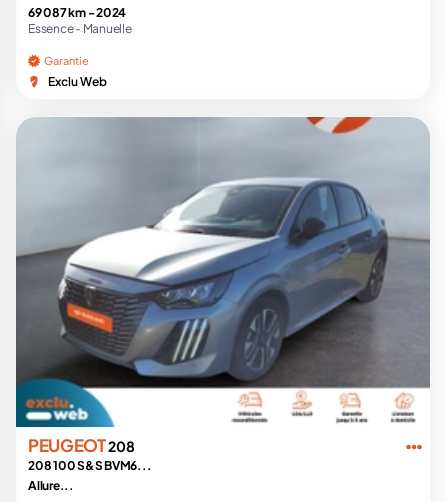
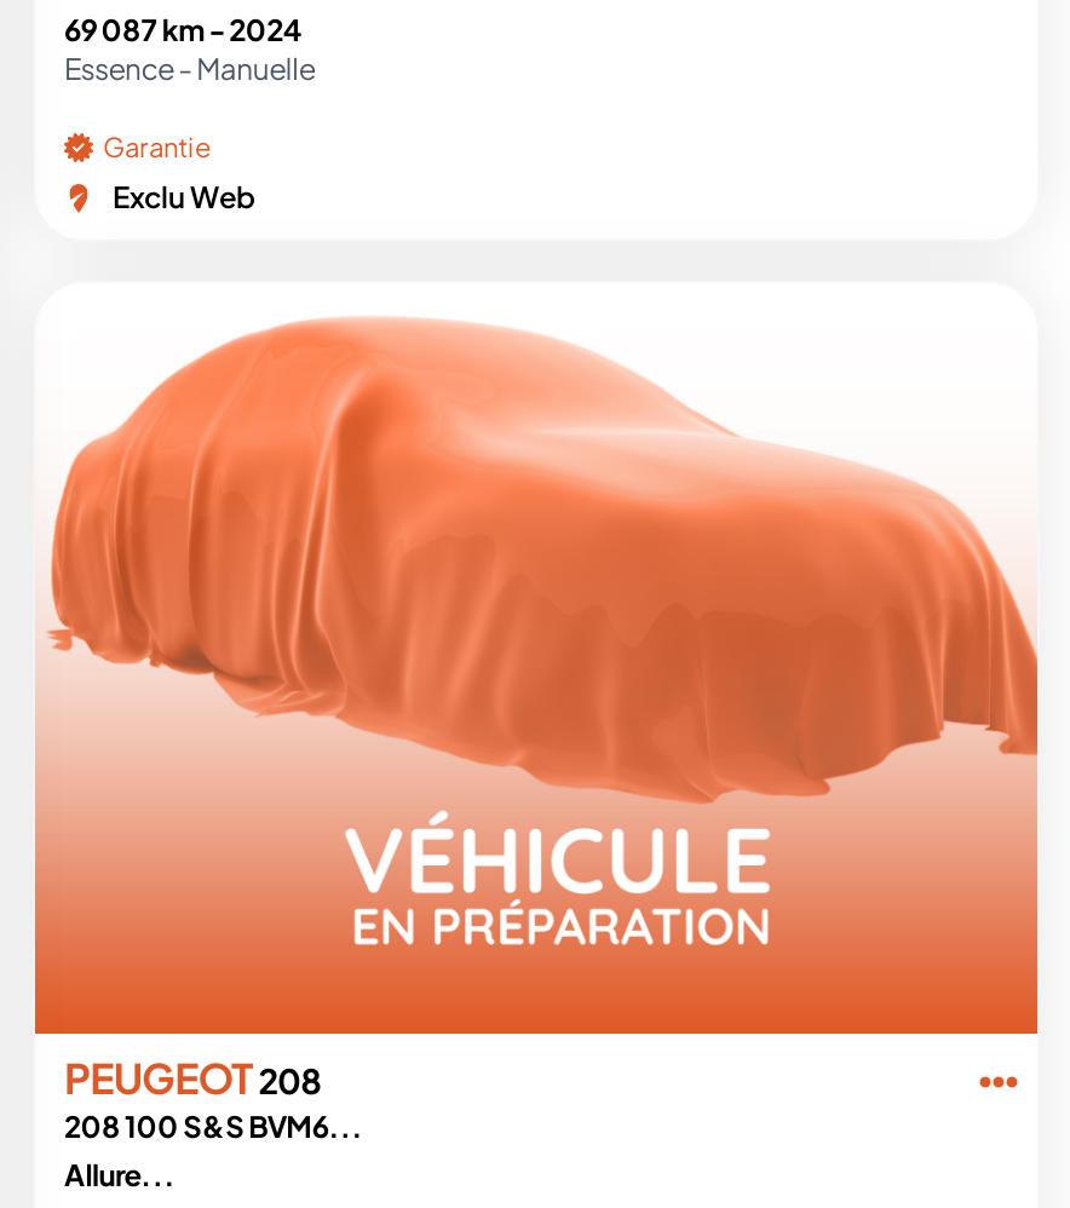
[15,116,431,428] [image] -> [33,283,1040,1036] [image]

